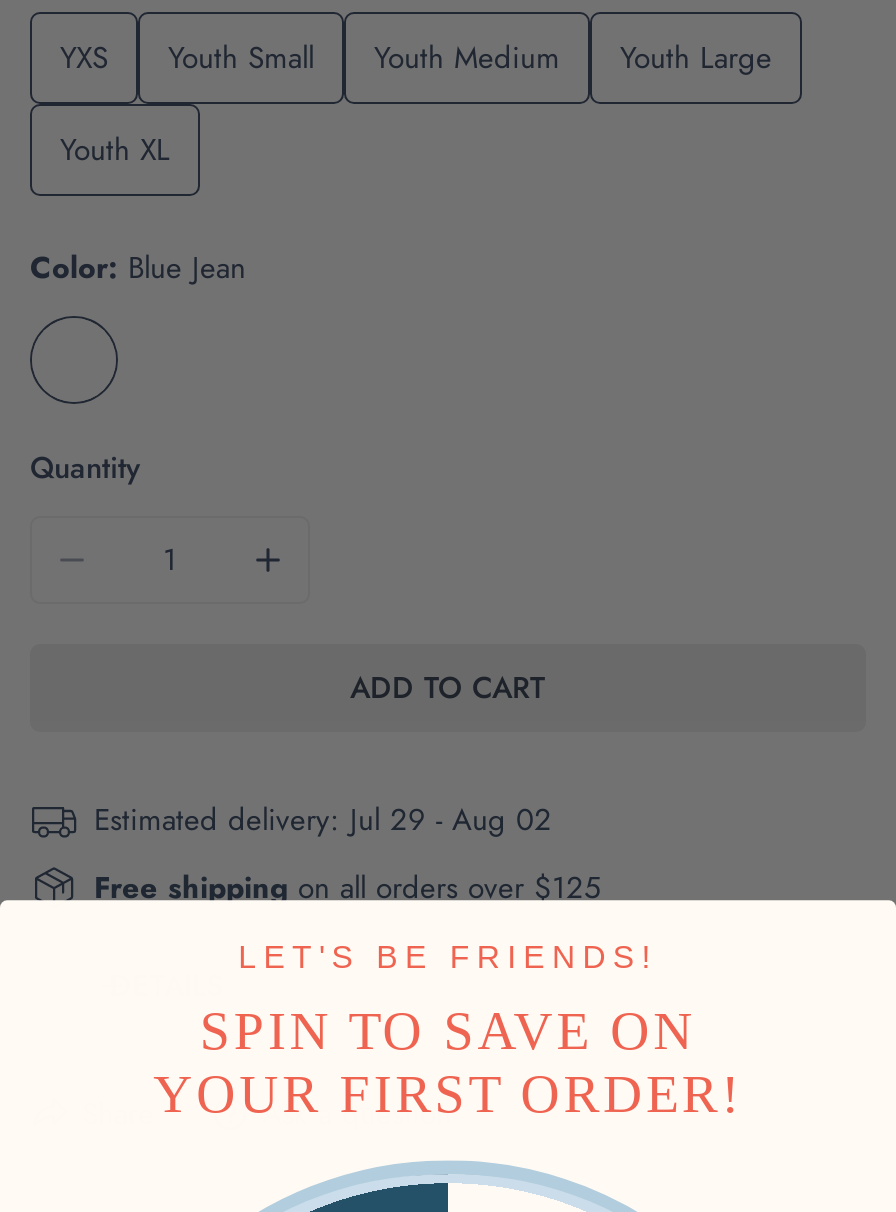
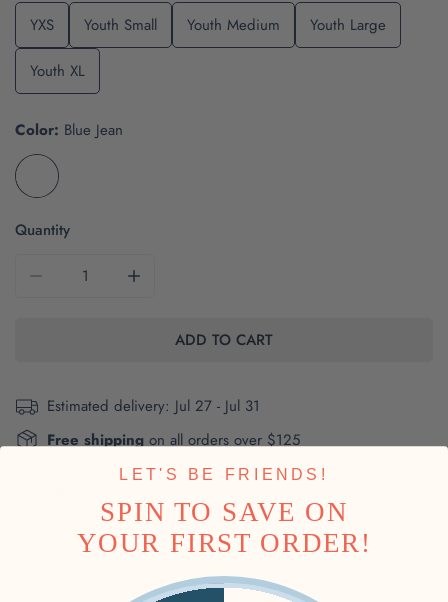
[94,798,552,842] Estimated delivery: Jul 29 - Aug 02 -> [47,395,260,417] Estimated delivery: Jul 27 - Jul 31

